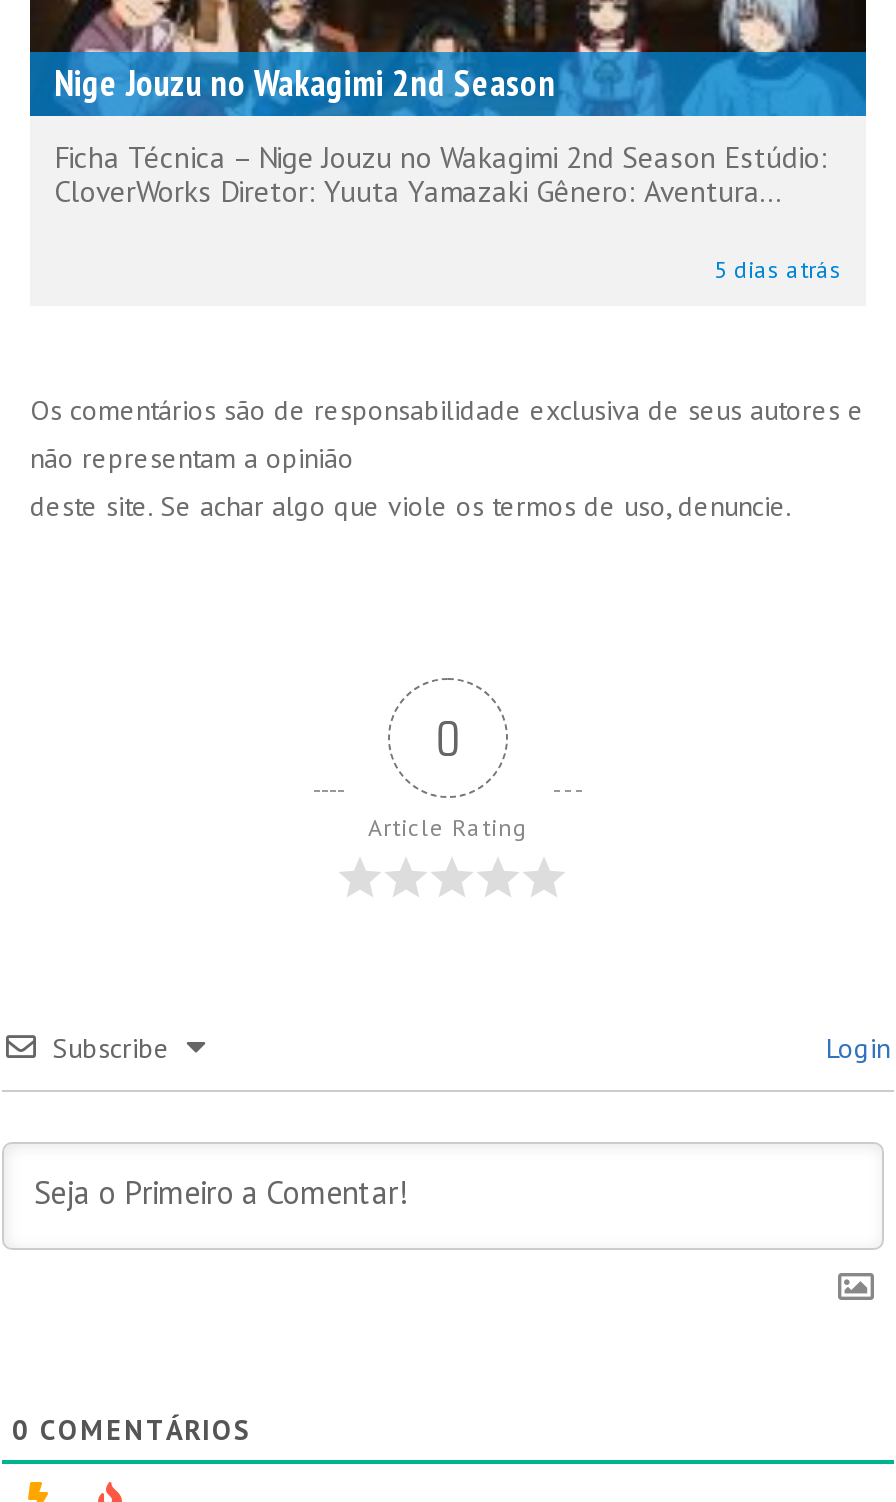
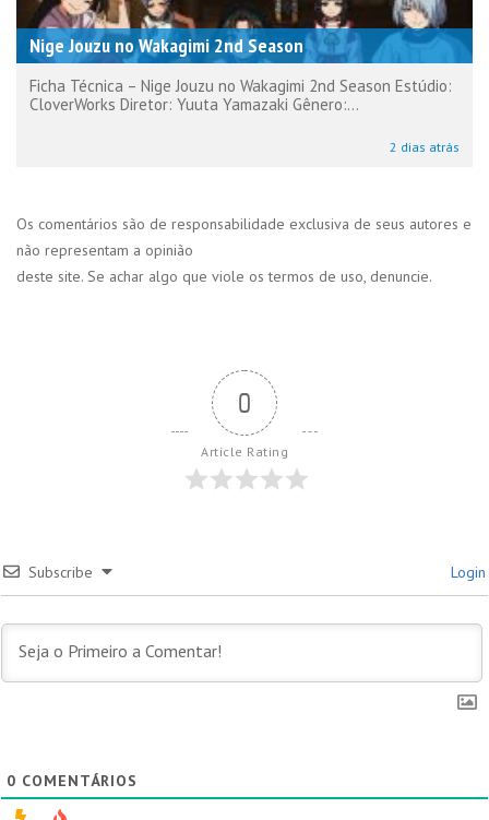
[54,172,782,210] CloverWorks Diretor: Yuuta Yamazaki Gênero: Aventura... -> [29,94,359,115] CloverWorks Diretor: Yuuta Yamazaki Gênero:...
[714,254,842,284] 5 dias atrás -> [390,139,460,155] 2 dias atrás

